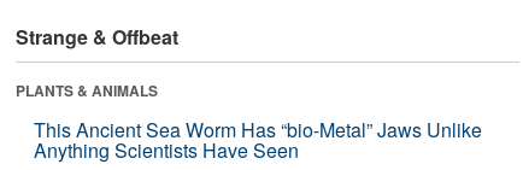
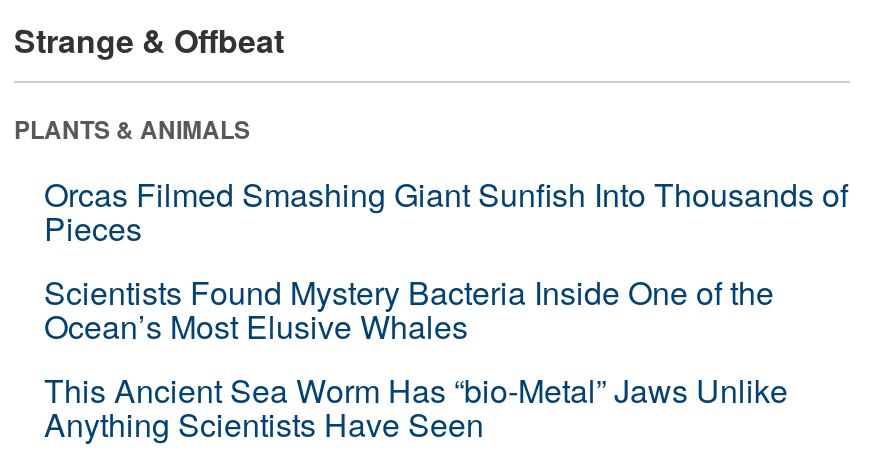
none -> [44,171,848,349] Orcas Filmed Smashing Giant Sunfish Into Thousands of | Pieces | Scientists Found Mystery Bacteria Inside One of the | Ocean’s Most Elusive Whales

